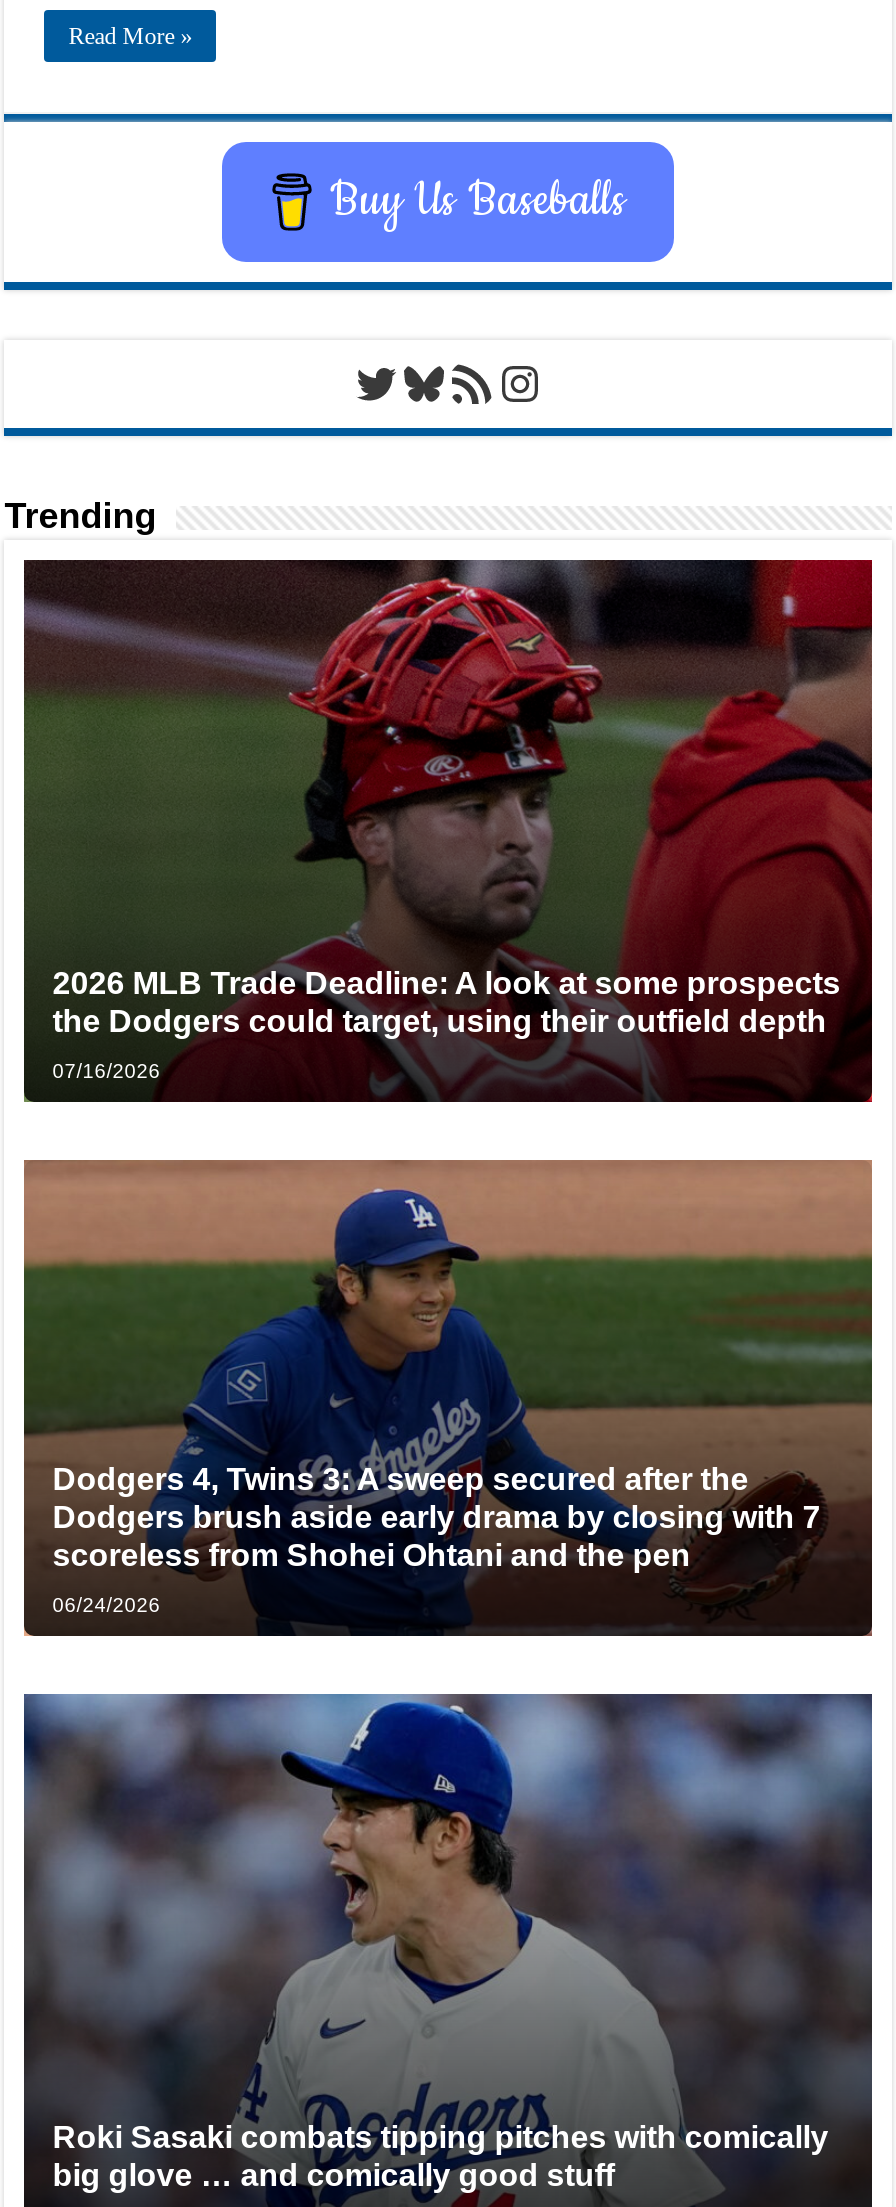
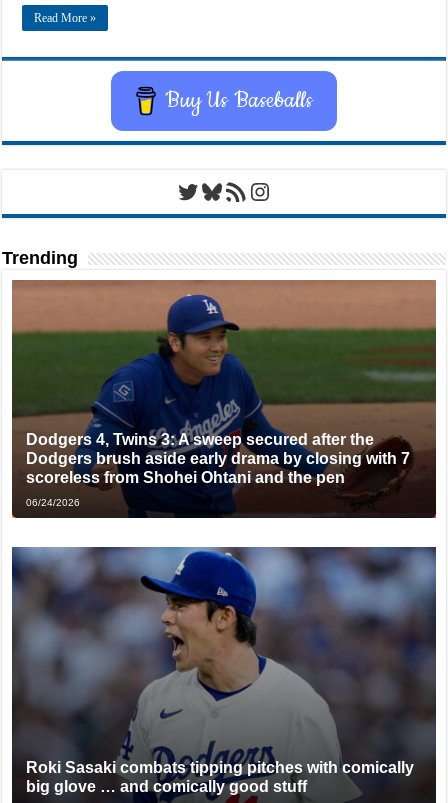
[22,558,874,1082] [image] | 2026 MLB Trade Deadline: A look at some prospects | the Dodgers could target, using their outfield depth | 07/16/2026 -> none

